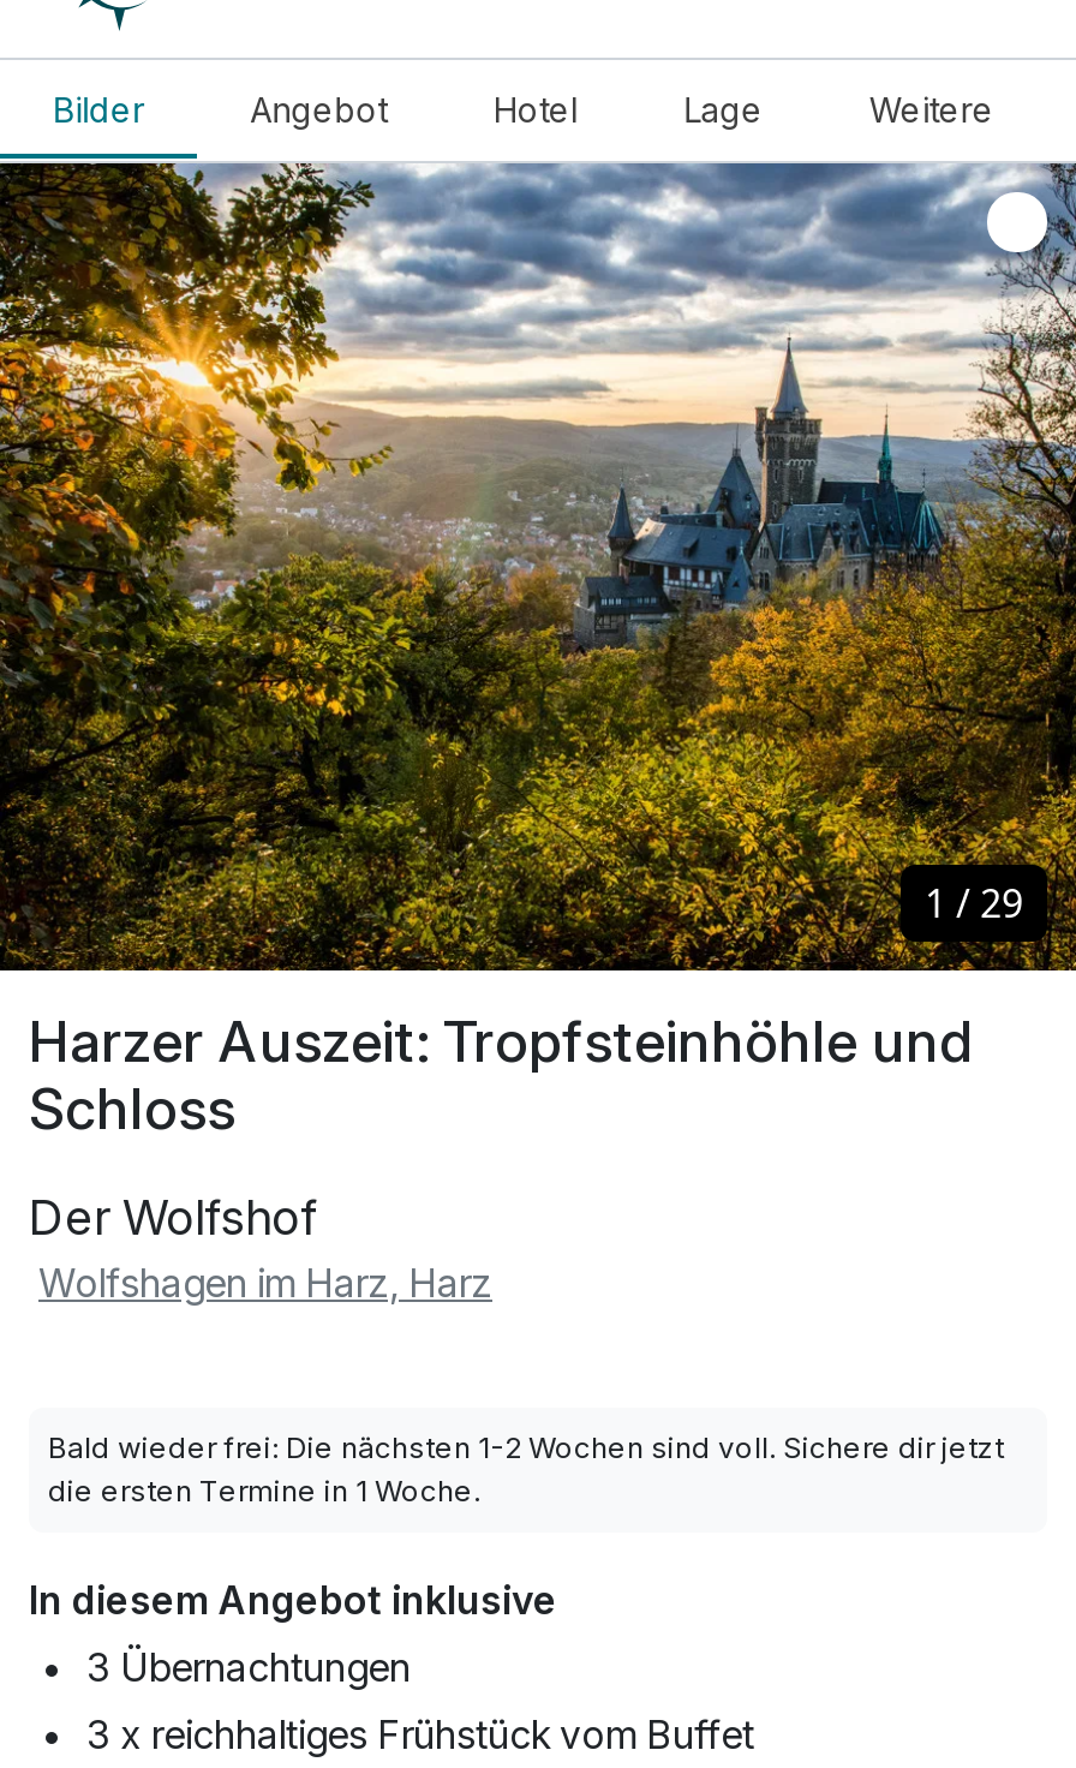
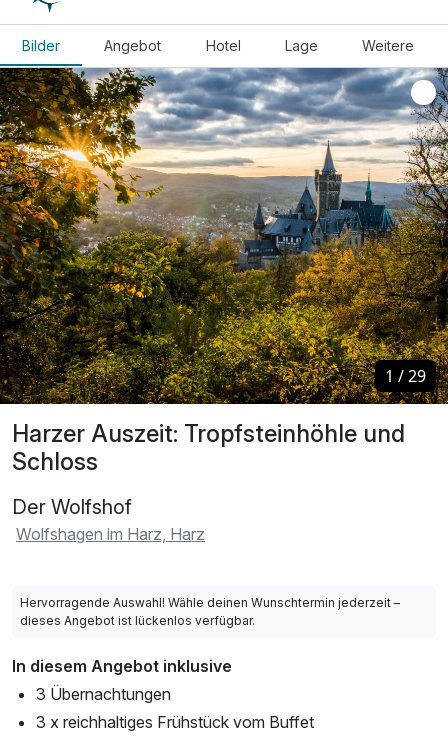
[48,1429,1004,1508] Bald wieder frei: Die nächsten 1-2 Wochen sind voll. Sichere dir jetzt | die ersten Termine in 1 Woche. -> [20,595,400,628] Hervorragende Auswahl! Wähle deinen Wunschtermin jederzeit – | dieses Angebot ist lückenlos verfügbar.

